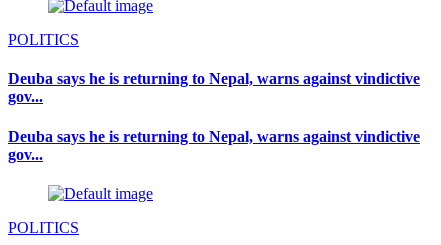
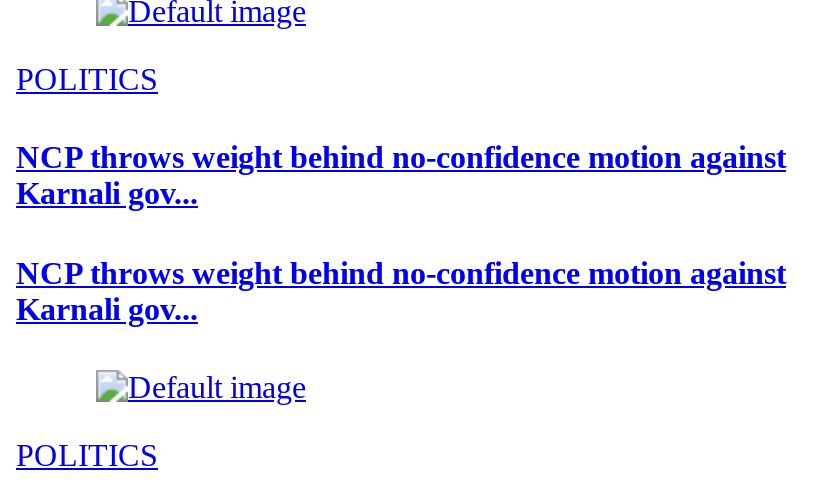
[8,70,420,105] Deuba says he is returning to Nepal, warns against vindictive | gov... -> [16,141,786,211] NCP throws weight behind no-confidence motion against | Karnali gov...
[8,128,420,163] Deuba says he is returning to Nepal, warns against vindictive | gov... -> [16,255,786,325] NCP throws weight behind no-confidence motion against | Karnali gov...

